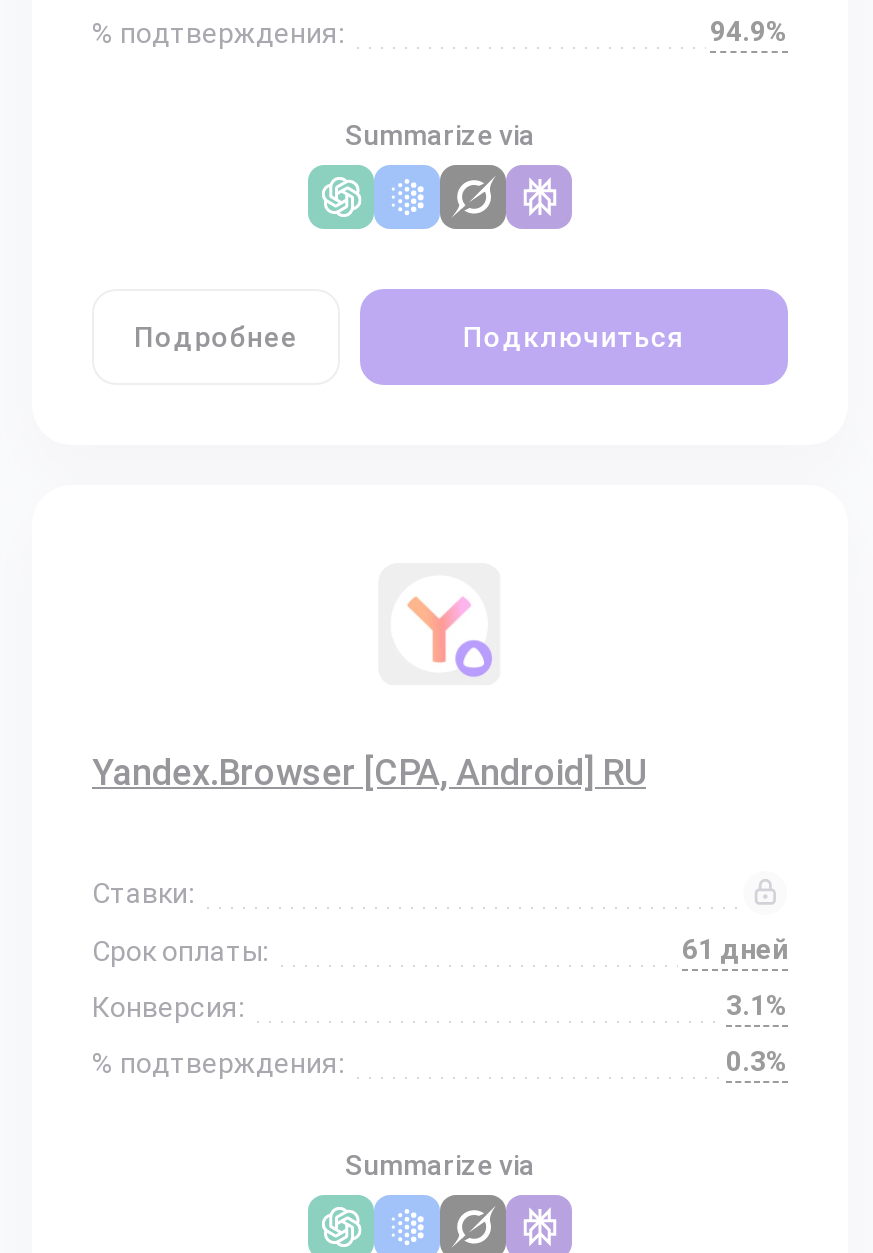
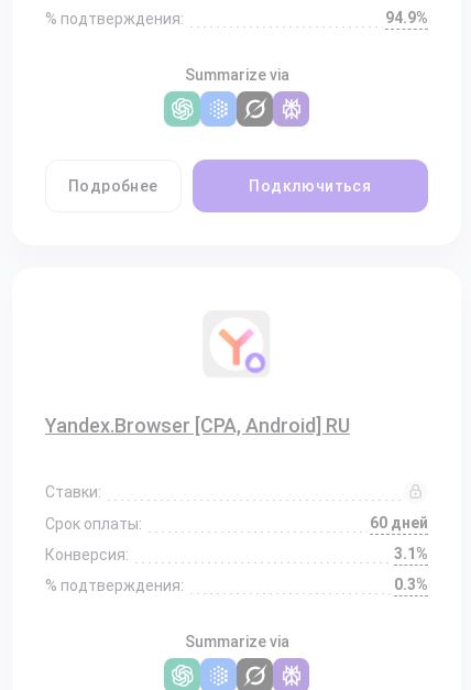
[682,933,788,965] 61 дней -> [370,514,428,532] 60 дней

